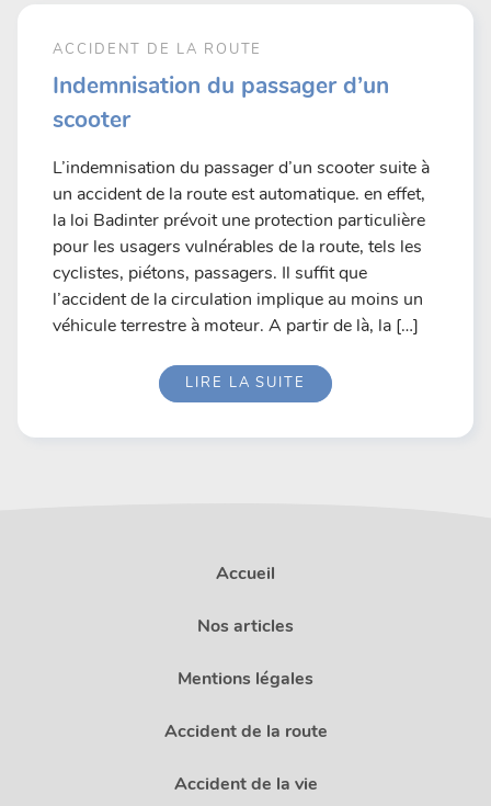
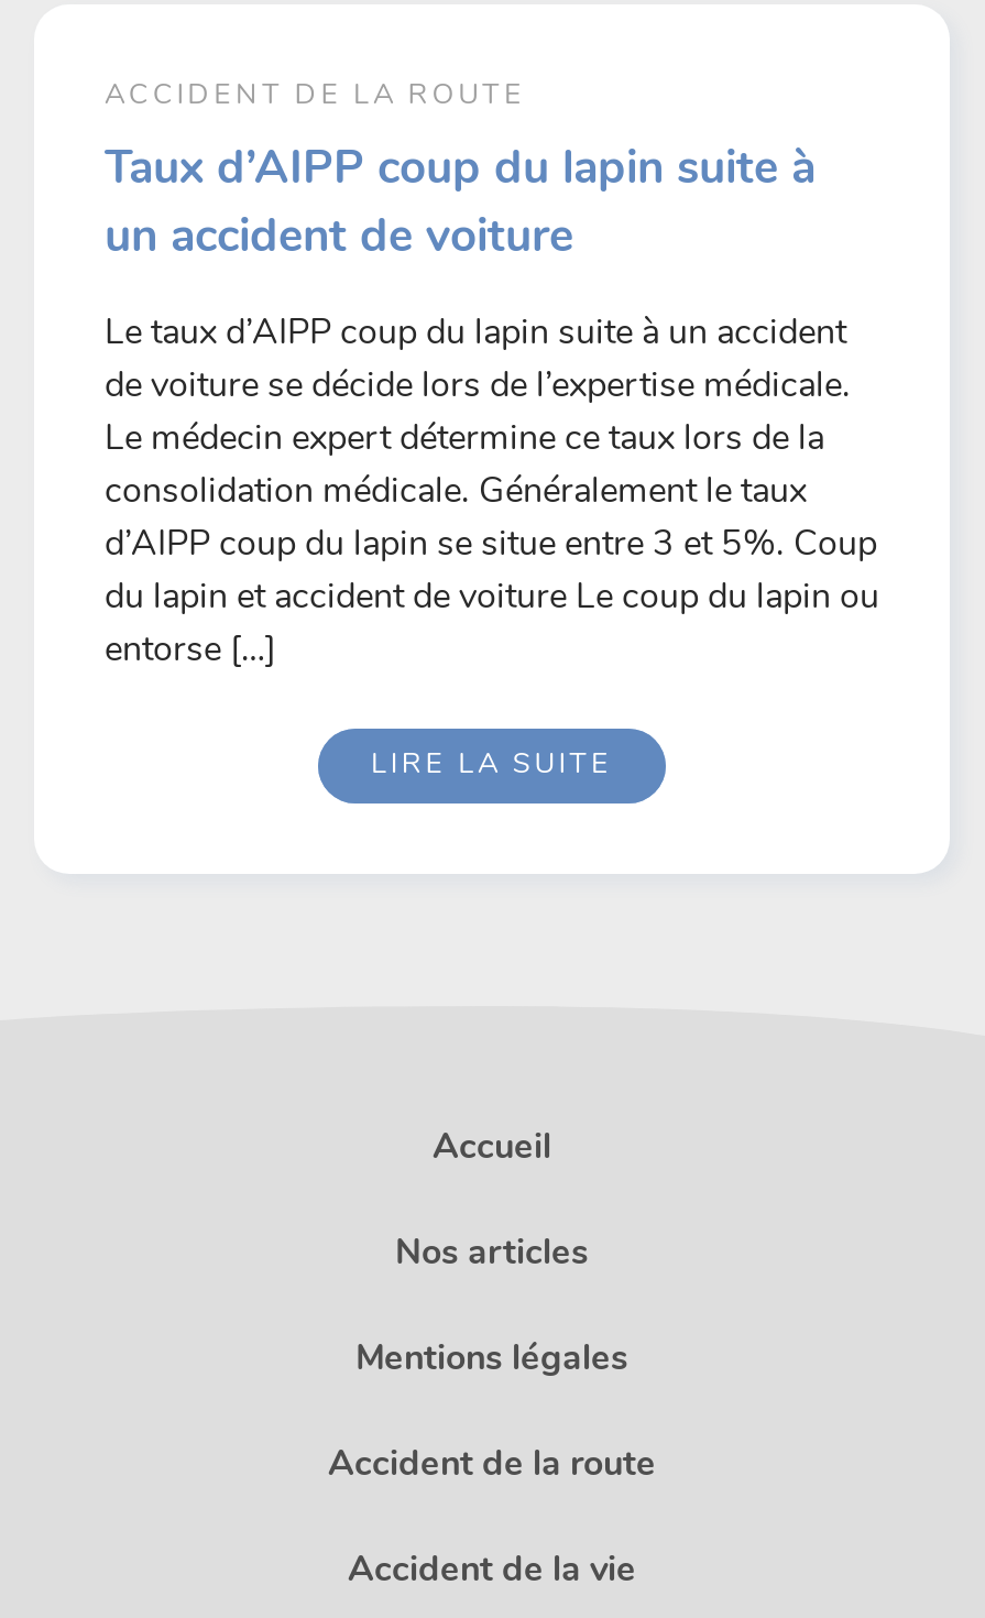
[53,70,389,135] Indemnisation du passager d’un | scooter -> [105,136,816,266] Taux d’AIPP coup du lapin suite à | un accident de voiture
[53,156,430,338] L’indemnisation du passager d’un scooter suite à | un accident de la route est automatique. en effet, | la loi Badinter prévoit une protection particulière | pour les usagers vulnérables de la route, tels les | cyclistes, piétons, passagers. Il suffit que | l’accident de la circulation implique au moins un | véhicule terrestre à moteur. A partir de là, la […] -> [105,308,879,674] Le taux d’AIPP coup du lapin suite à un accident | de voiture se décide lors de l’expertise médicale. | Le médecin expert détermine ce taux lors de la | consolidation médicale. Généralement le taux | d’AIPP coup du lapin se situe entre 3 et 5%. Coup | du lapin et accident de voiture Le coup du lapin ou | entorse […]

